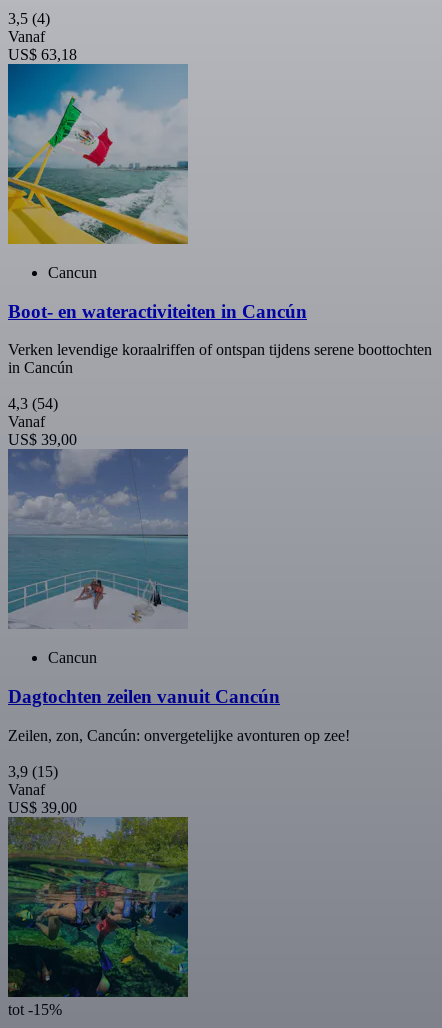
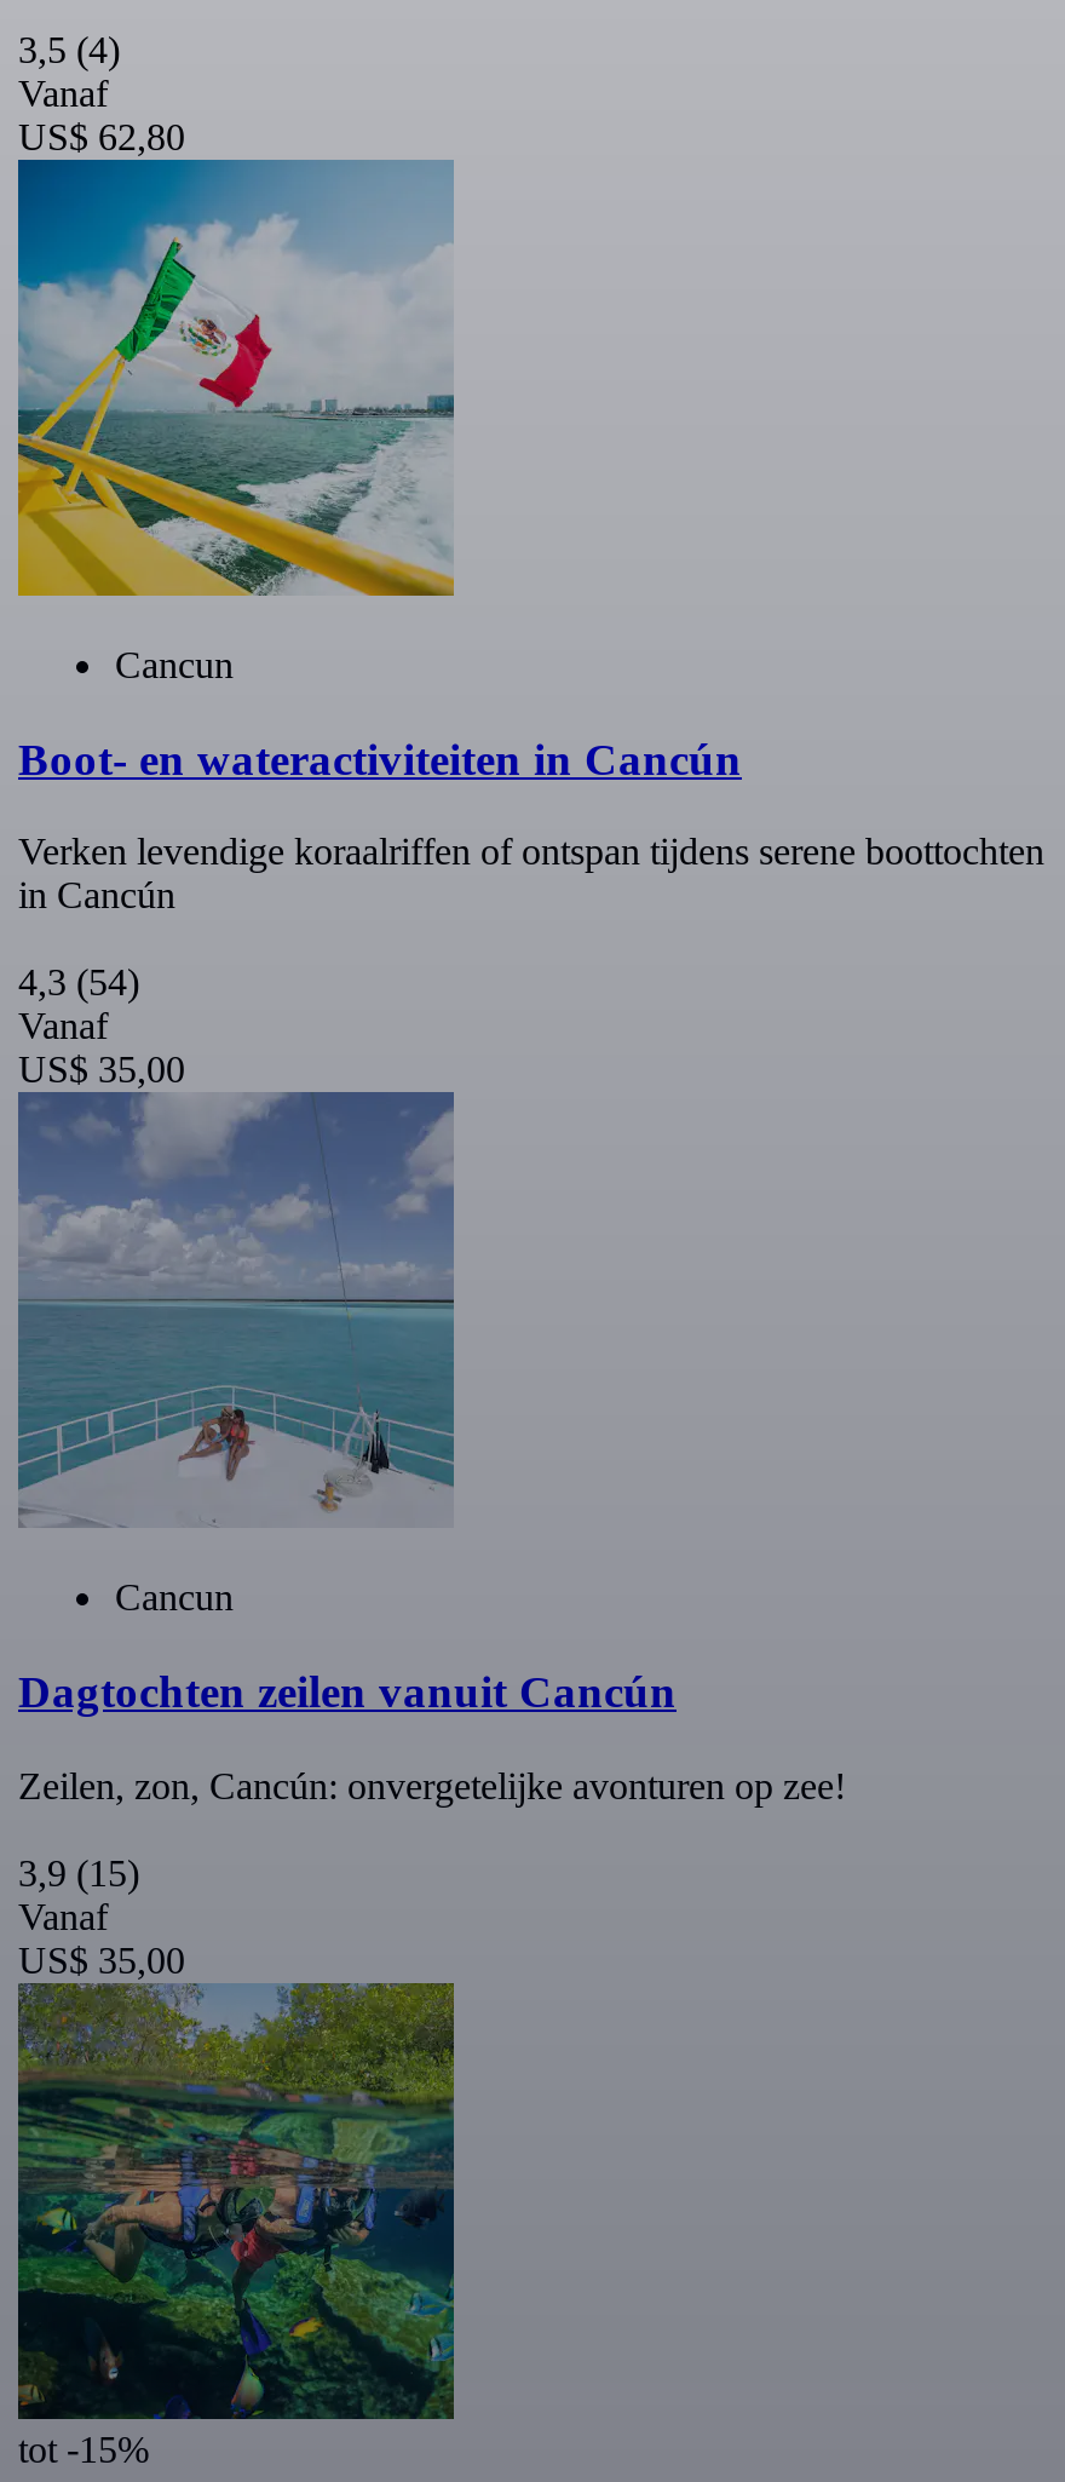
[8,46,77,63] US$ 63,18 -> [18,116,185,157] US$ 62,80
[8,431,77,448] US$ 39,00 -> [18,1049,185,1090] US$ 35,00
[8,799,77,816] US$ 39,00 -> [18,1939,185,1980] US$ 35,00

